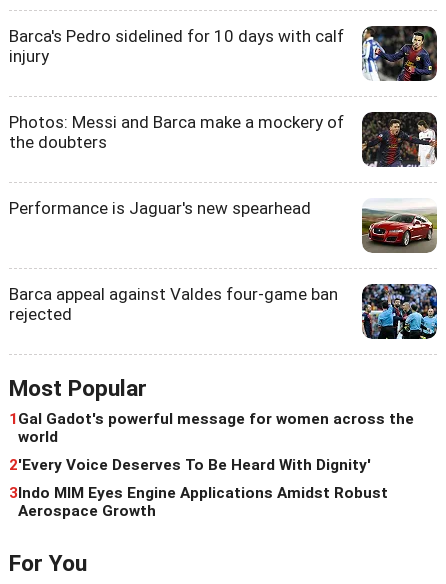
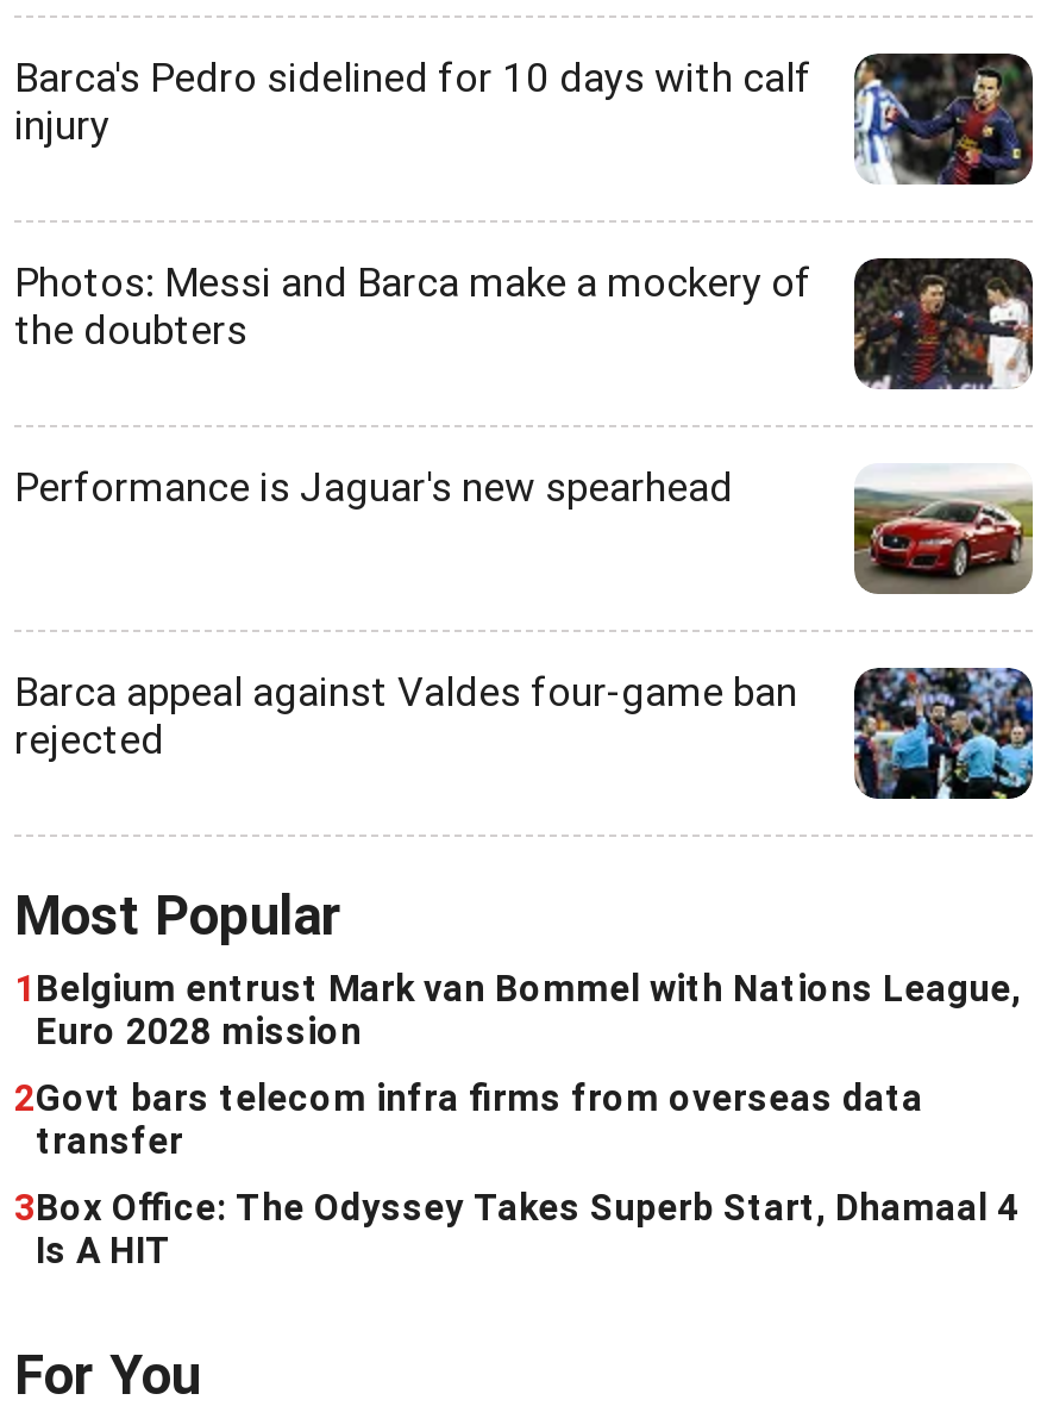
[9,410,414,446] 1 Gal Gadot's powerful message for women across the | world -> [14,968,1021,1054] 1 Belgium entrust Mark van Bommel with Nations League, | Euro 2028 mission
[9,456,371,474] 2'Every Voice Deserves To Be Heard With Dignity' -> [14,1078,923,1164] 2Govt bars telecom infra firms from overseas data | transfer
[9,484,388,520] 3Indo MIM Eyes Engine Applications Amidst Robust | Aerospace Growth -> [14,1187,1018,1273] 3Box Office: The Odyssey Takes Superb Start, Dhamaal 4 | Is A HIT

